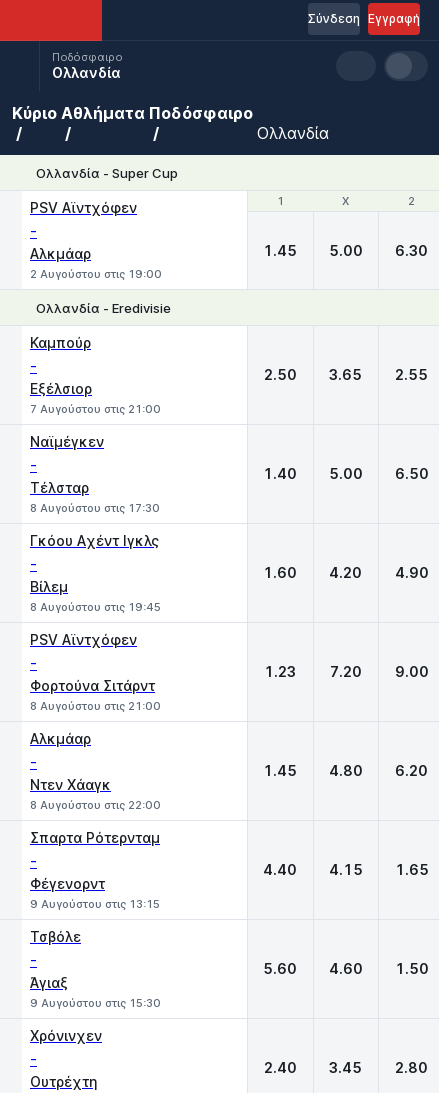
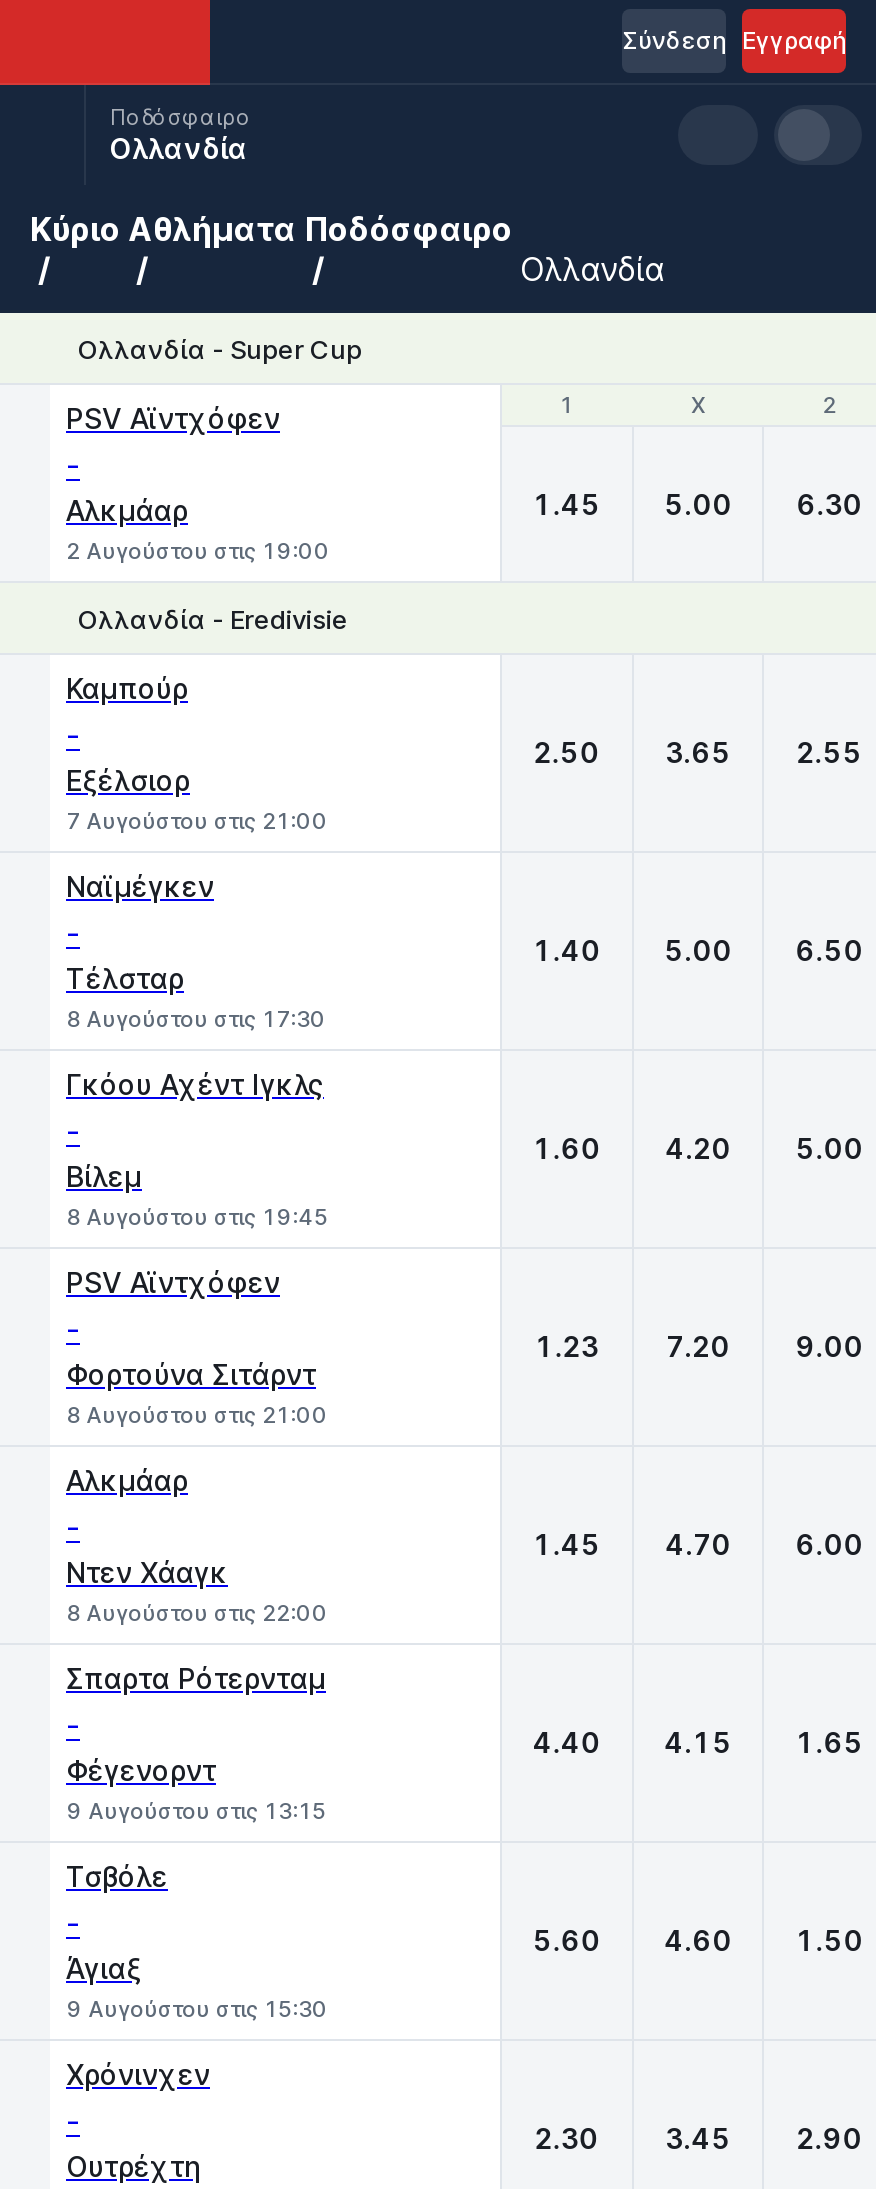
[263,564,429,581] 1.60 4.20 4.90 -> [532,1131,863,1165] 1.60 4.20 5.00
[329,762,363,779] 4.80 -> [665,1527,731,1561] 4.70
[395,762,428,779] 6.20 -> [795,1527,863,1561] 6.00
[264,1059,297,1076] 2.40 -> [534,2121,598,2155] 2.30
[395,1059,428,1076] 2.80 -> [796,2121,862,2155] 2.90

